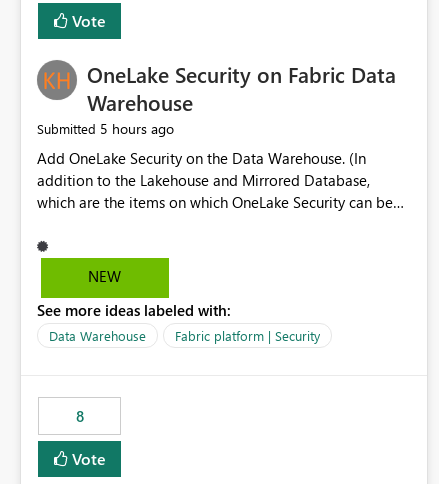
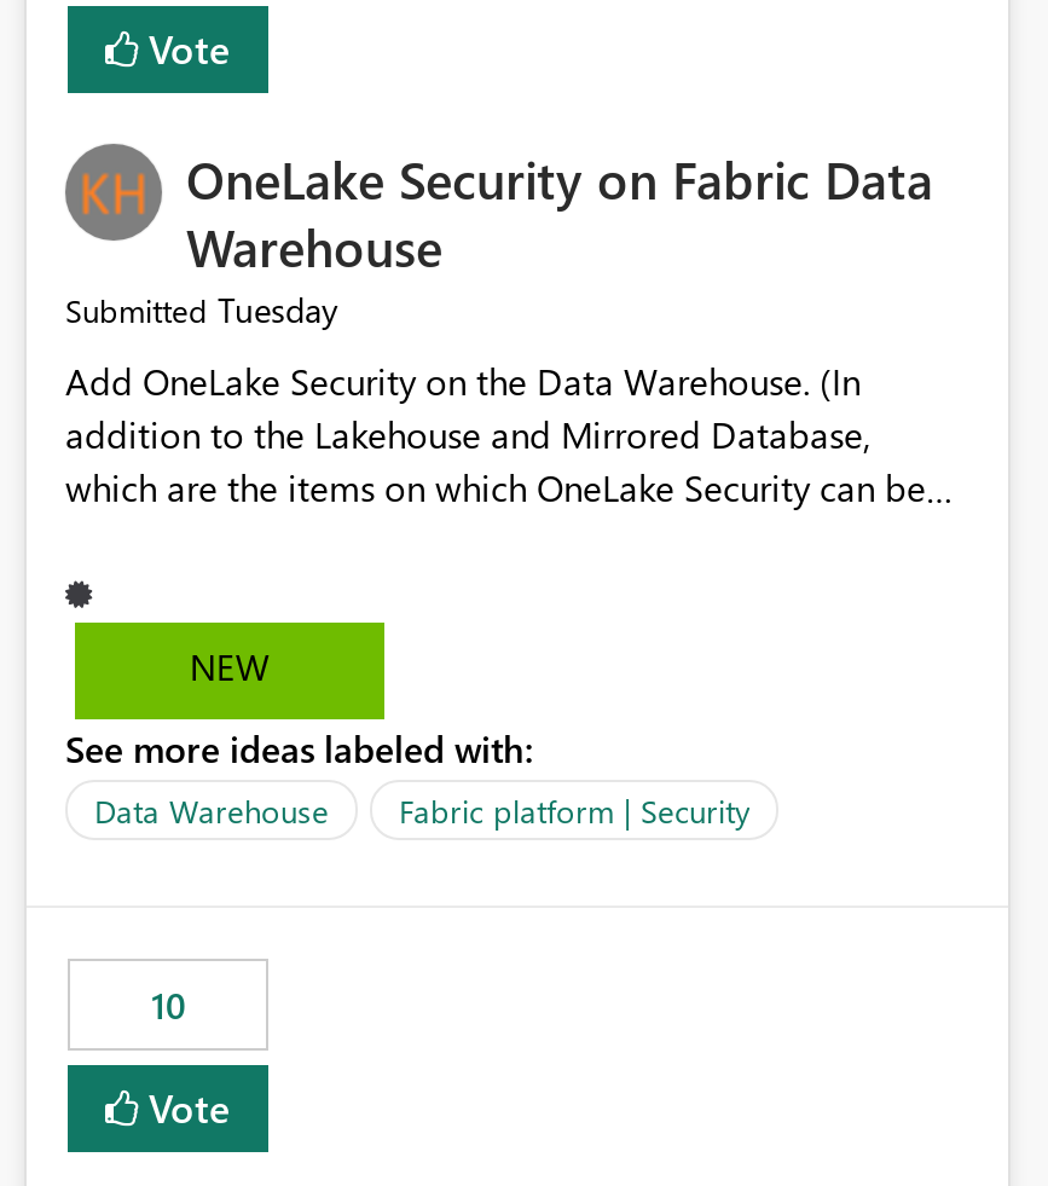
[37,119,174,138] Submitted 5 hours ago -> [65,287,338,333] Submitted Tuesday
[75,406,83,426] 8 -> [151,981,185,1030] 10

